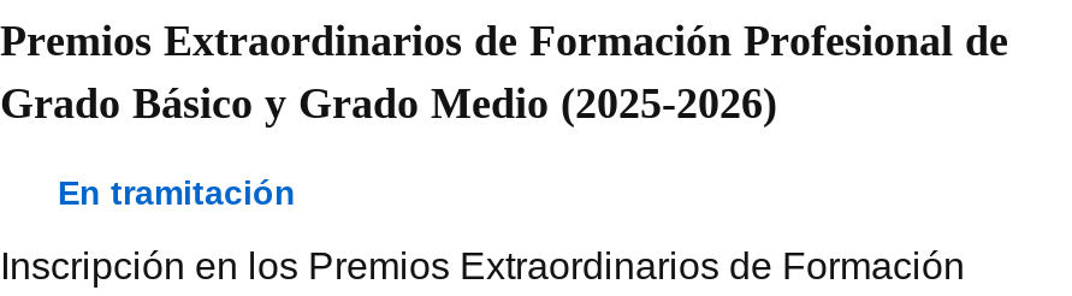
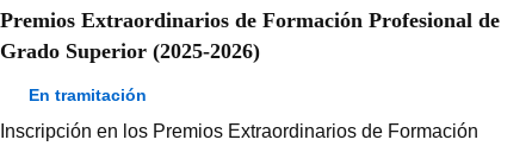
[0,79,777,128] Grado Básico y Grado Medio (2025-2026) -> [0,39,260,63] Grado Superior (2025-2026)

